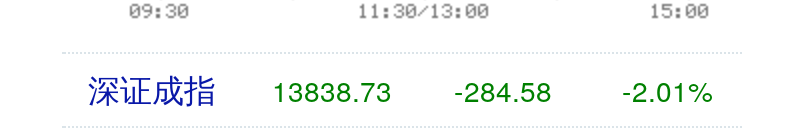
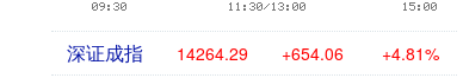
[272,70,392,110] 13838.73 -> [177,41,248,65] 14264.29
[454,70,552,110] -284.58 -> [282,41,344,65] +654.06
[622,70,712,110] -2.01% -> [382,41,439,65] +4.81%

